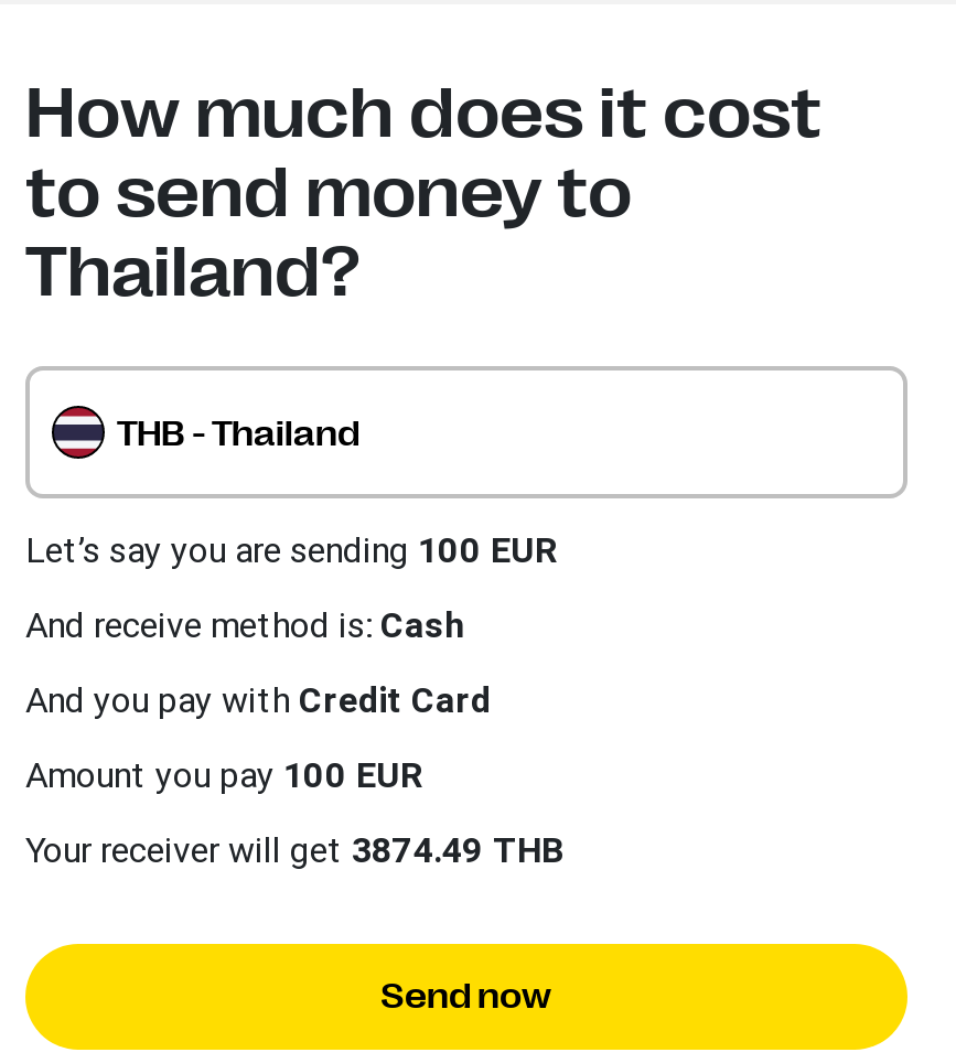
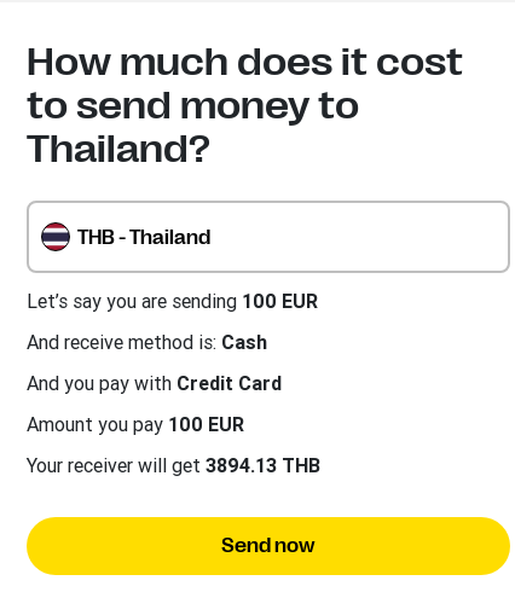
[25,826,563,870] Your receiver will get 3874.49 THB -> [27,452,320,477] Your receiver will get 3894.13 THB

